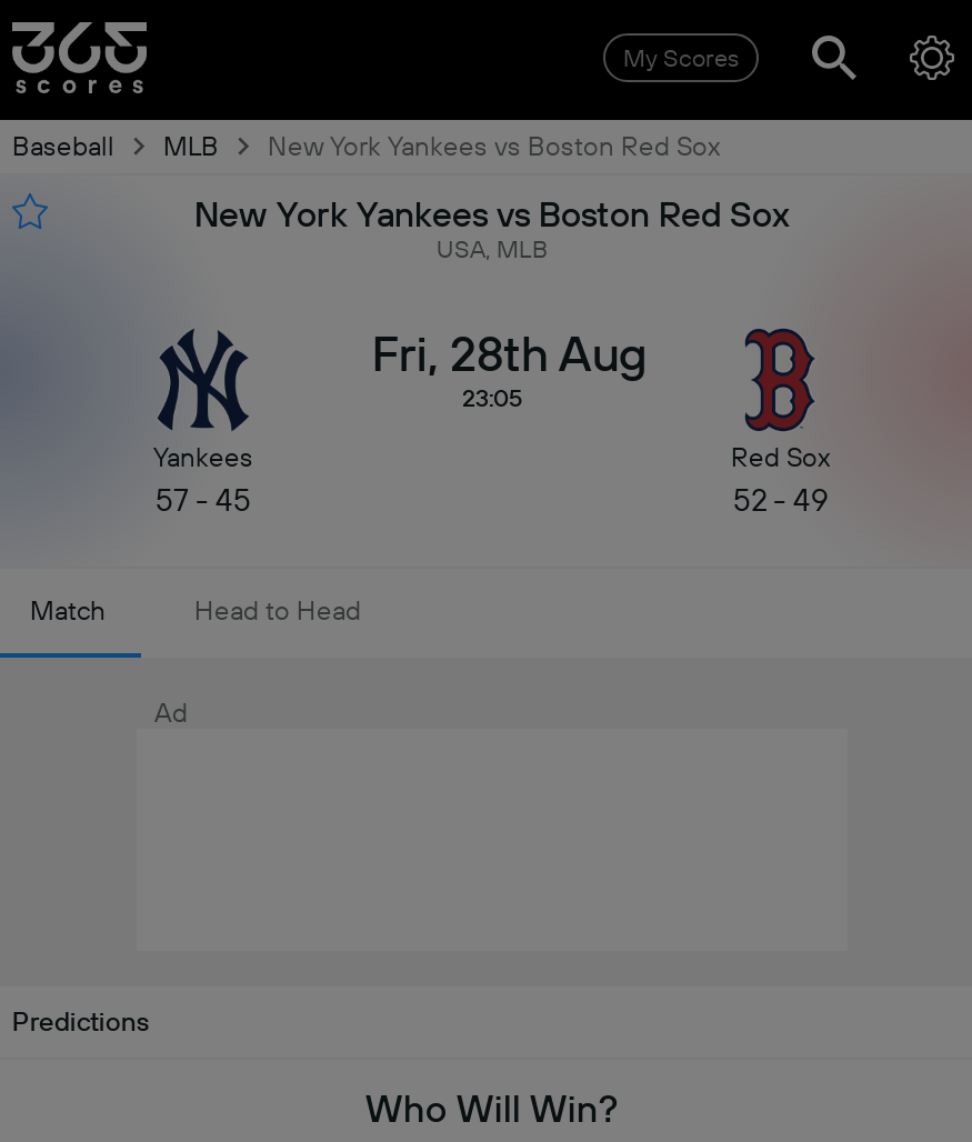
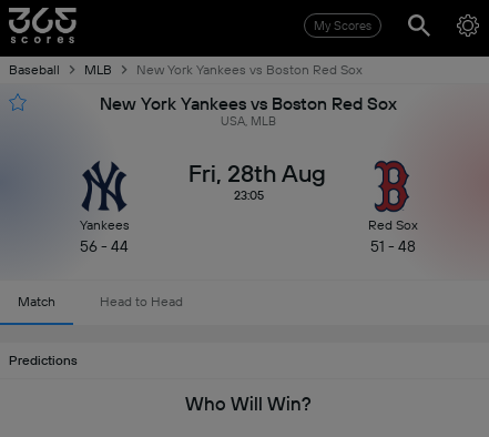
[156,482,251,518] 57 - 45 -> [80,237,129,255] 56 - 44
[733,482,829,518] 52 - 49 -> [370,237,415,255] 51 - 48
[154,698,188,729] Ad -> none

